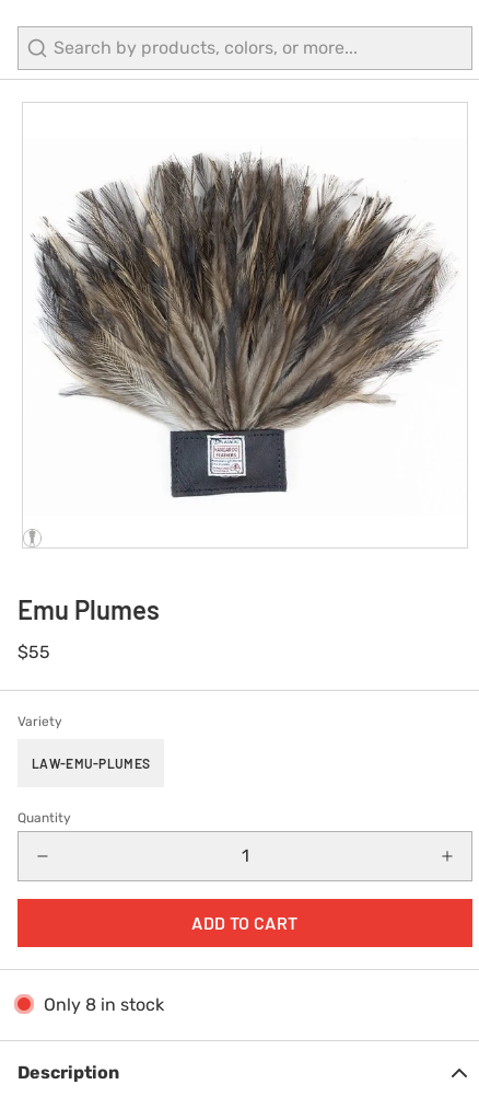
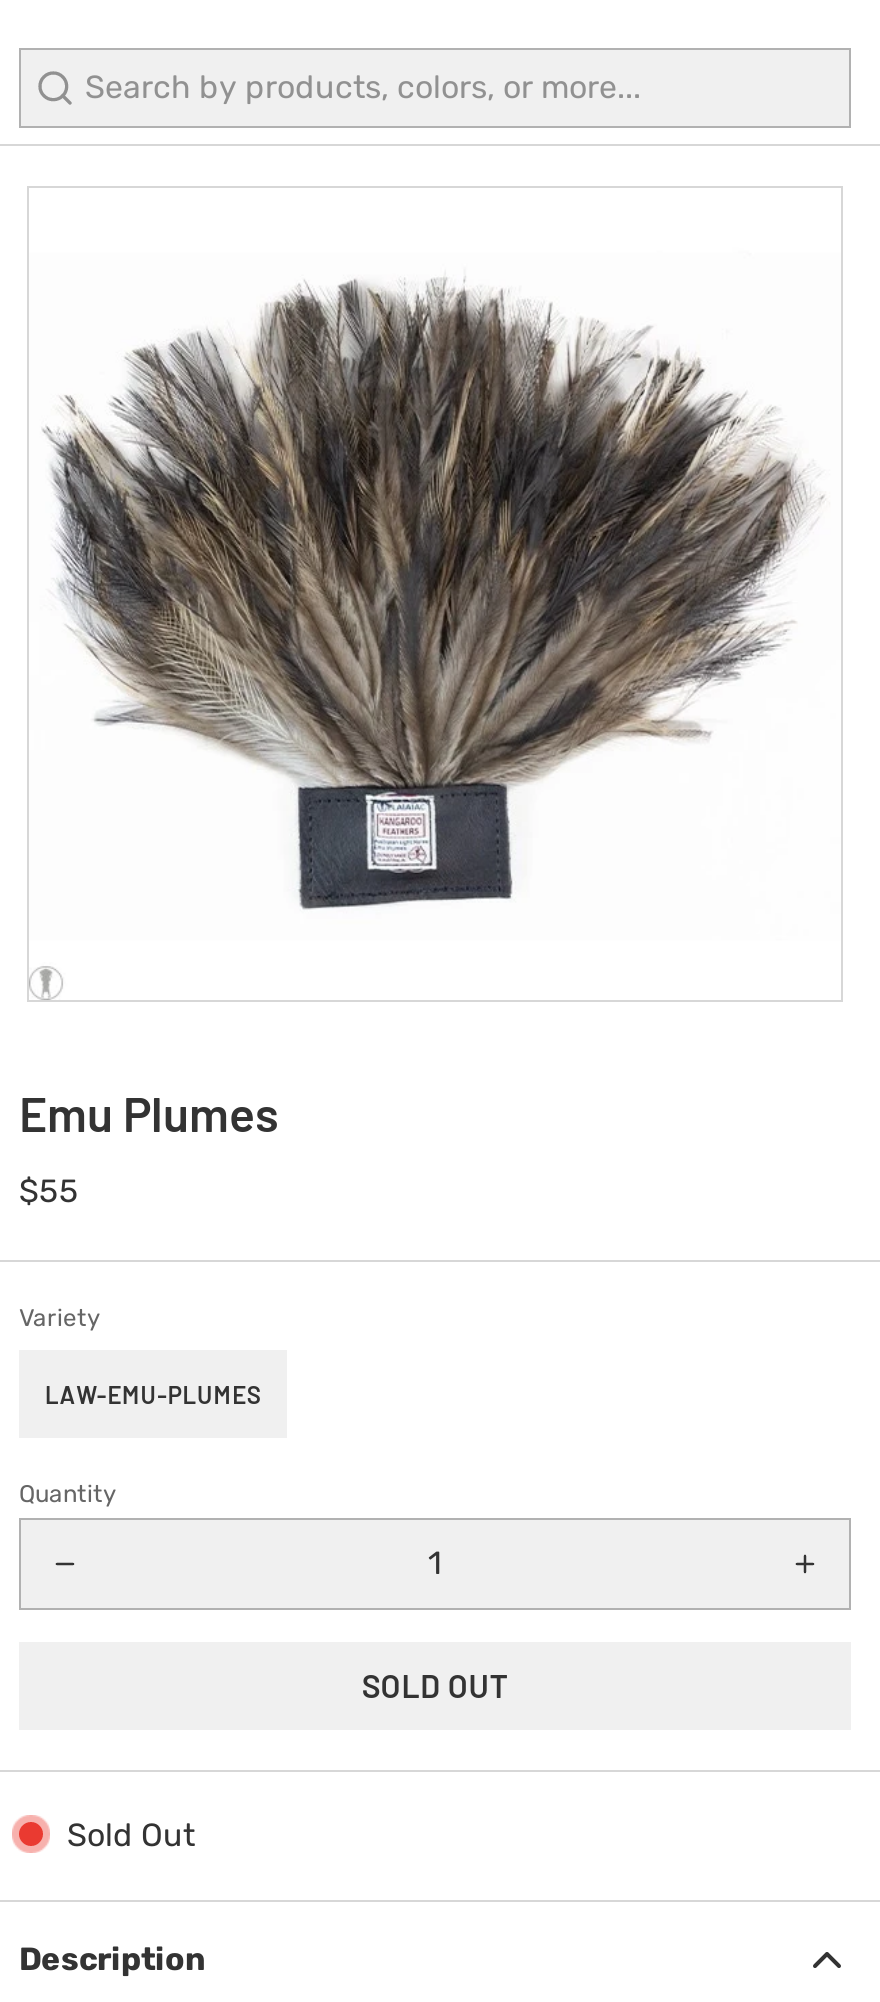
[192,912,298,933] ADD TO CART -> [362,1666,508,1704] SOLD OUT
[44,994,164,1015] Only 8 in stock -> [67,1816,195,1854] Sold Out

